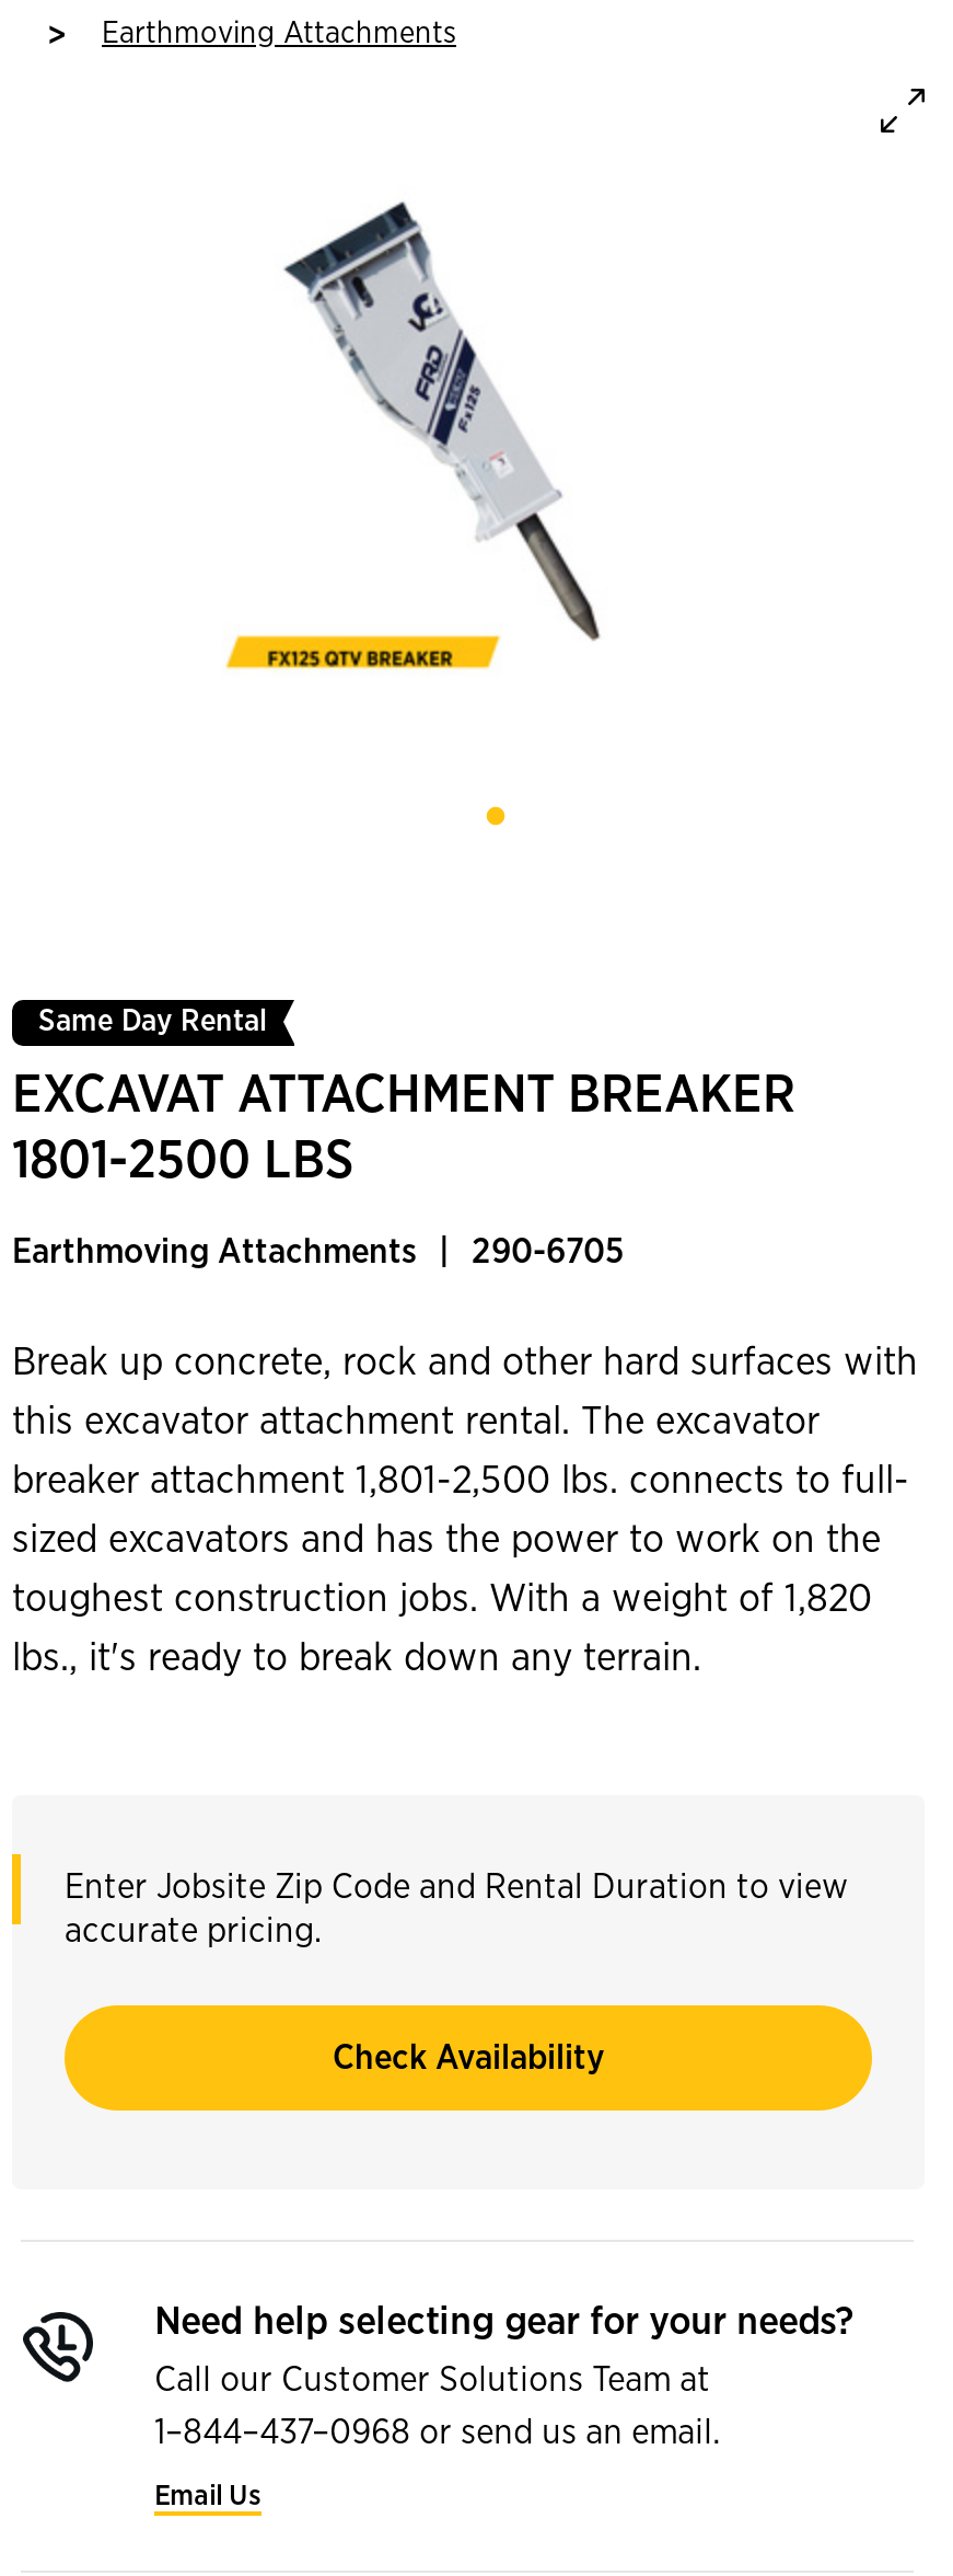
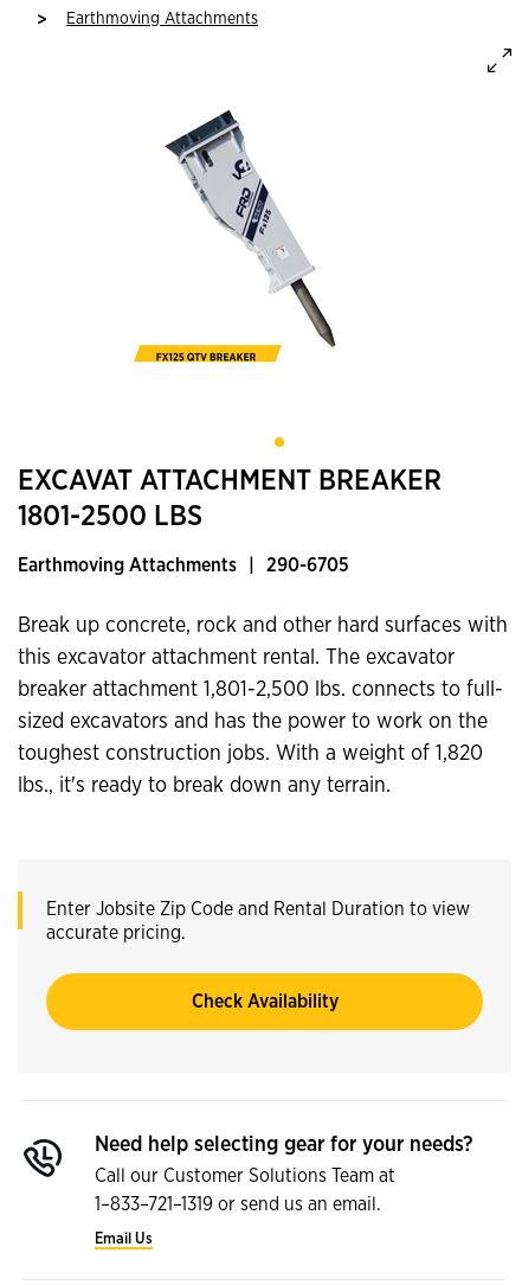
[38,1007,268,1037] Same Day Rental -> none
[155,2415,721,2450] 1–844–437–0968 or send us an email. -> [95,1195,381,1214] 1–833–721–1319 or send us an email.

